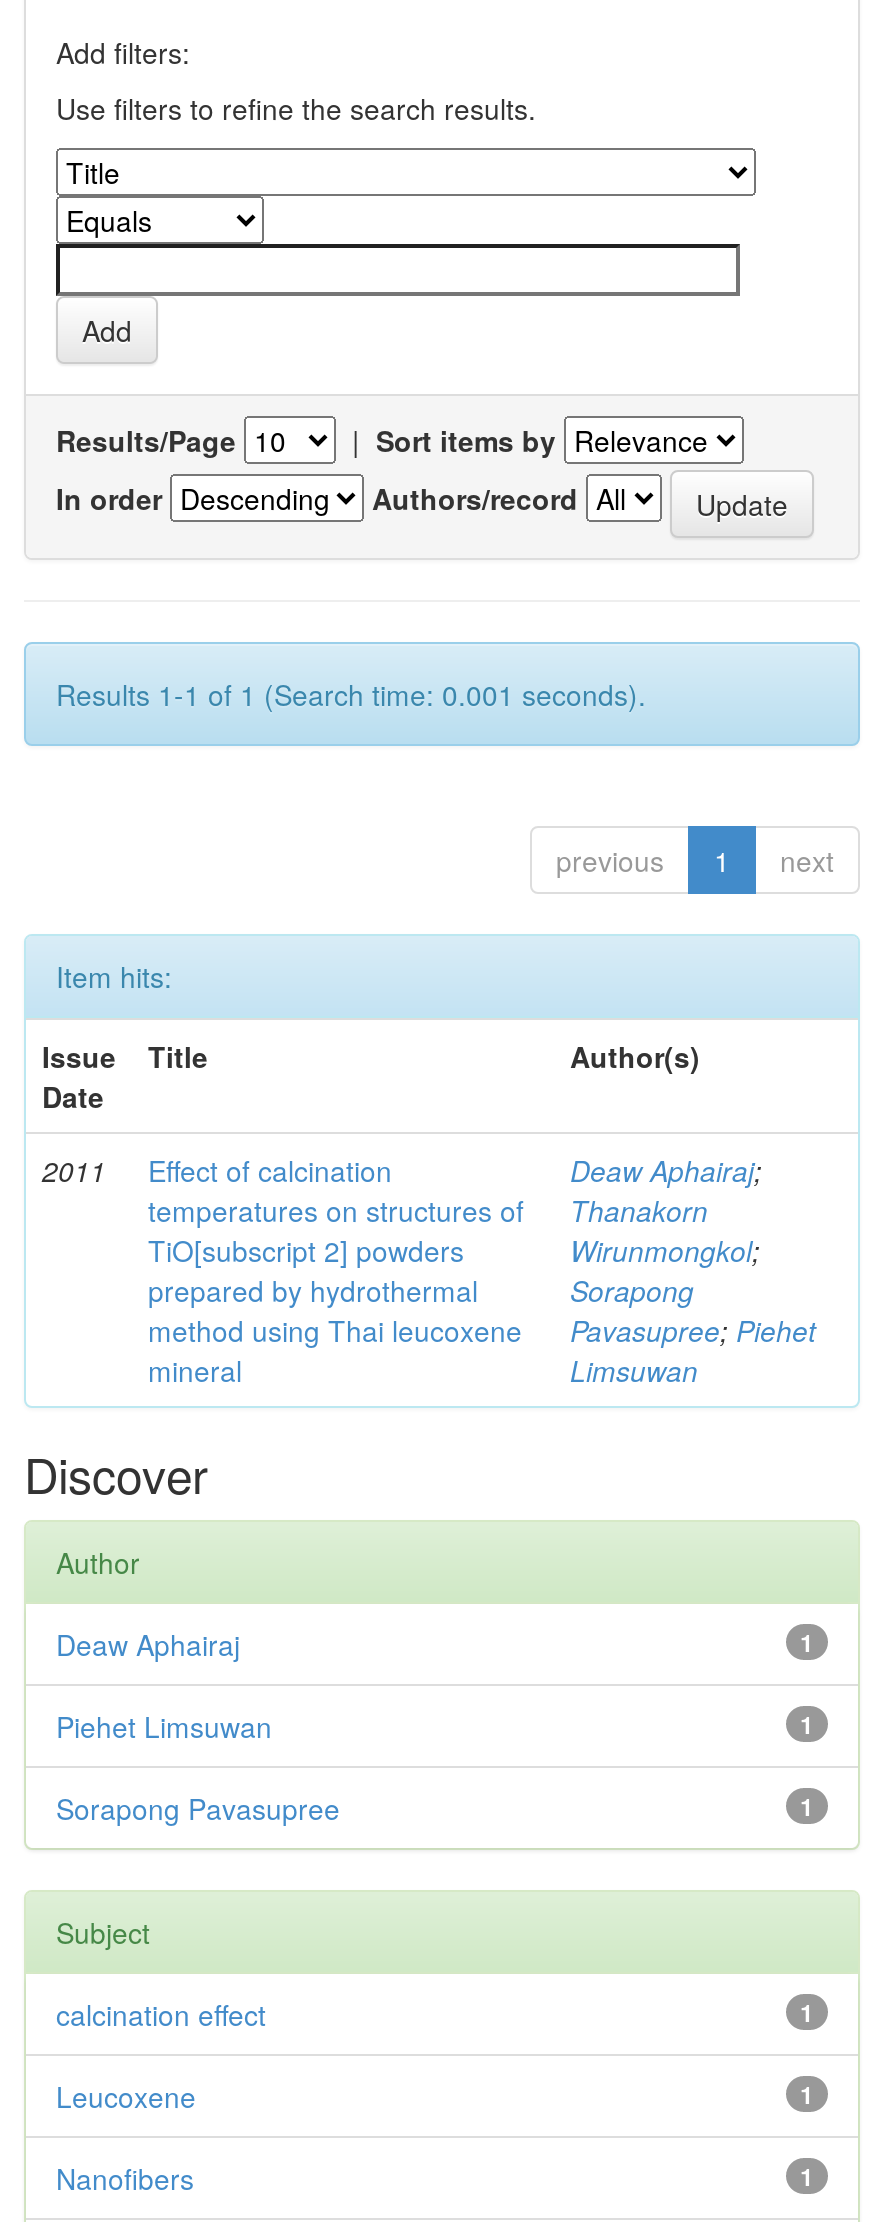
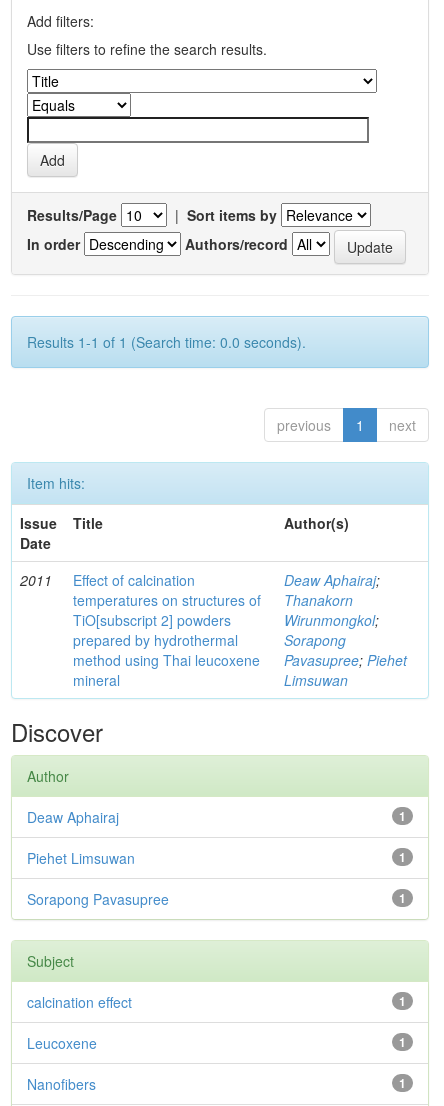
[56,674,646,714] Results 1-1 of 1 (Search time: 0.001 seconds). -> [27,332,306,352] Results 1-1 of 1 (Search time: 0.0 seconds).

